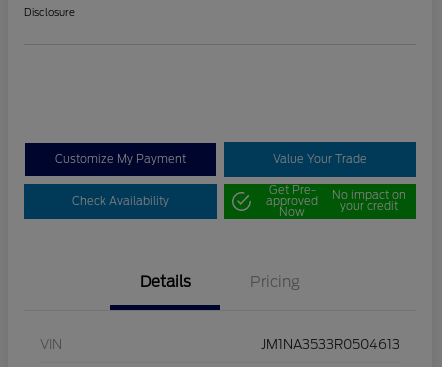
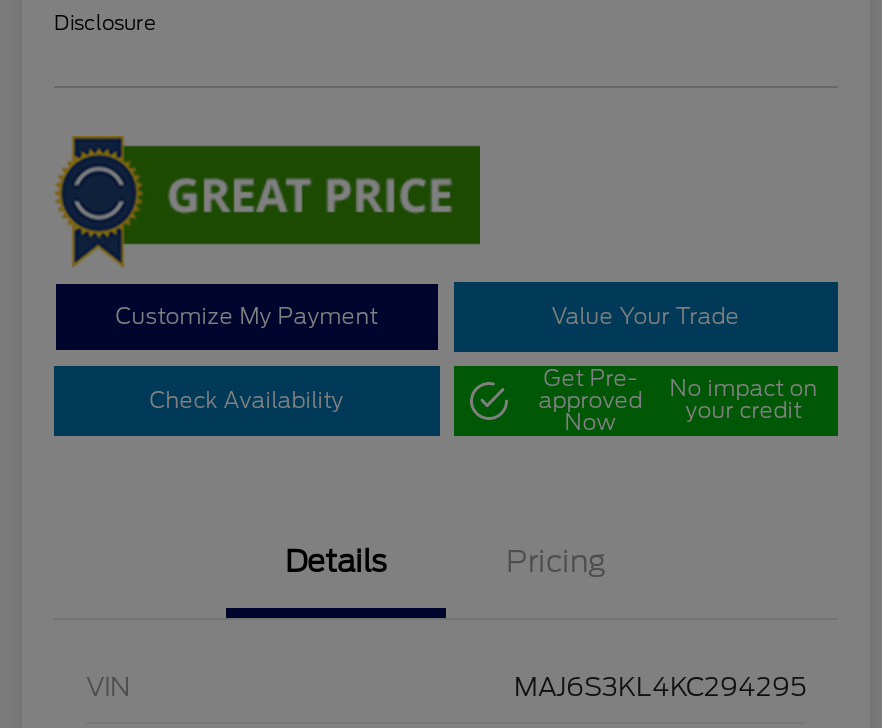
none -> [54,134,482,268] [image]
[261,337,400,352] JM1NA3533R0504613 -> [514,672,806,702] MAJ6S3KL4KC294295

